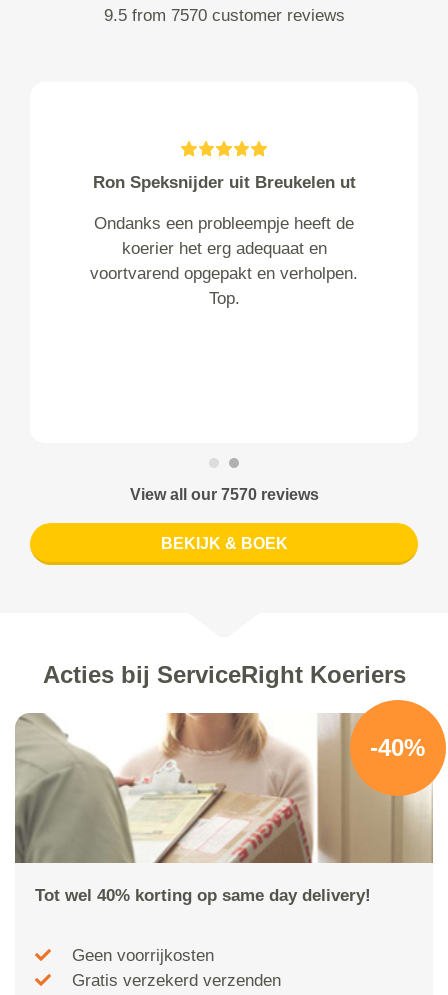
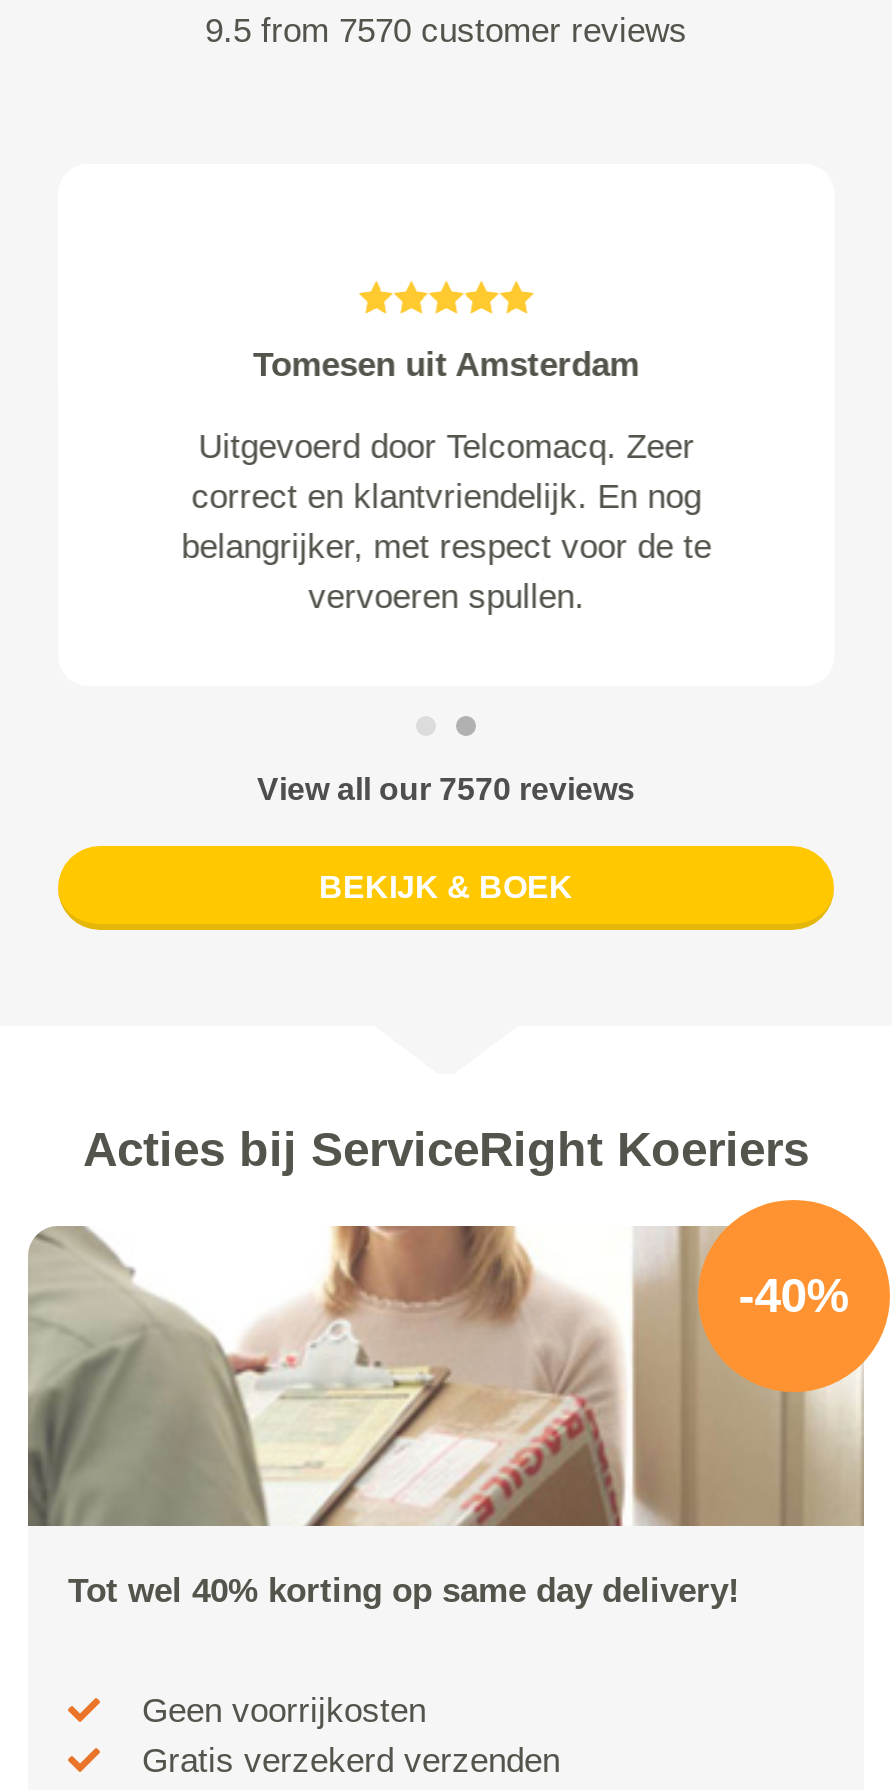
[92,173,355,192] Ron Speksnijder uit Breukelen ut -> [253,346,639,384] Tomesen uit Amsterdam
[90,214,358,308] Ondanks een probleempje heeft de | koerier het erg adequaat en | voortvarend opgepakt en verholpen. | Top. -> [181,428,711,616] Uitgevoerd door Telcomacq. Zeer | correct en klantvriendelijk. En nog | belangrijker, met respect voor de te | vervoeren spullen.

